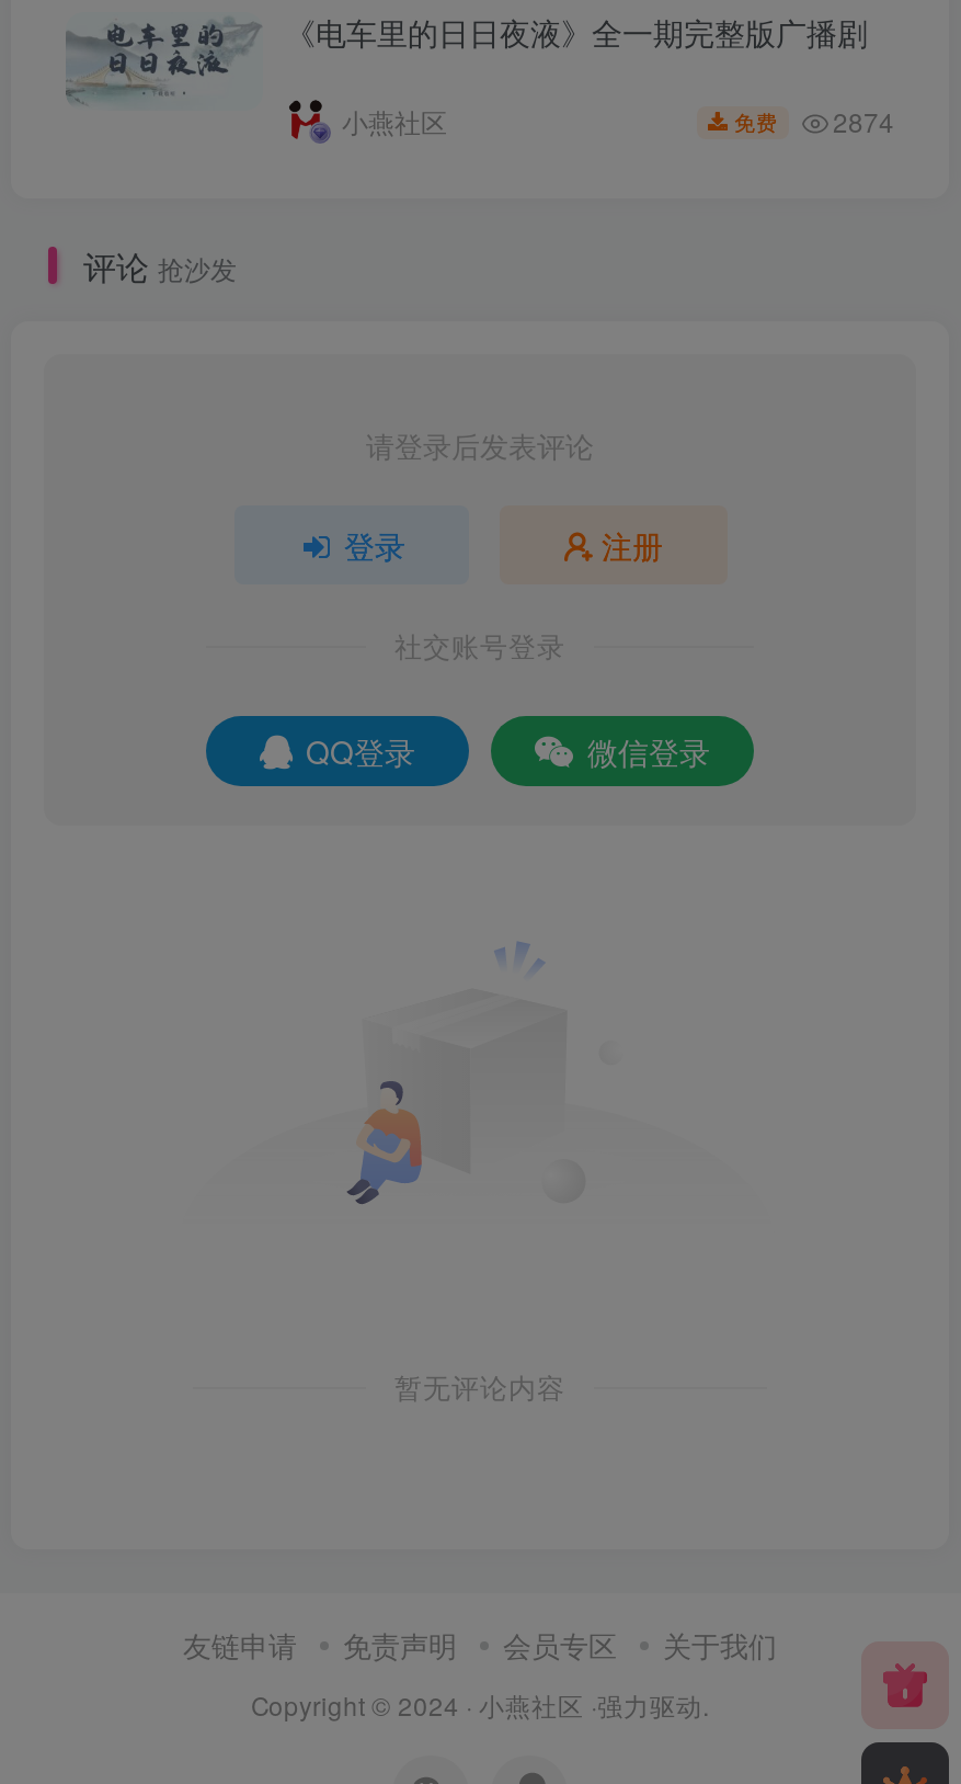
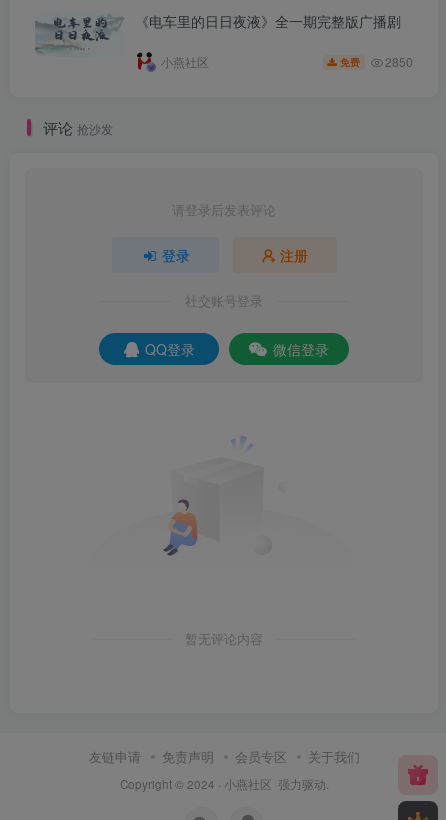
[734,102,894,139] 免费 2874 -> [340,53,413,70] 免费 2850

